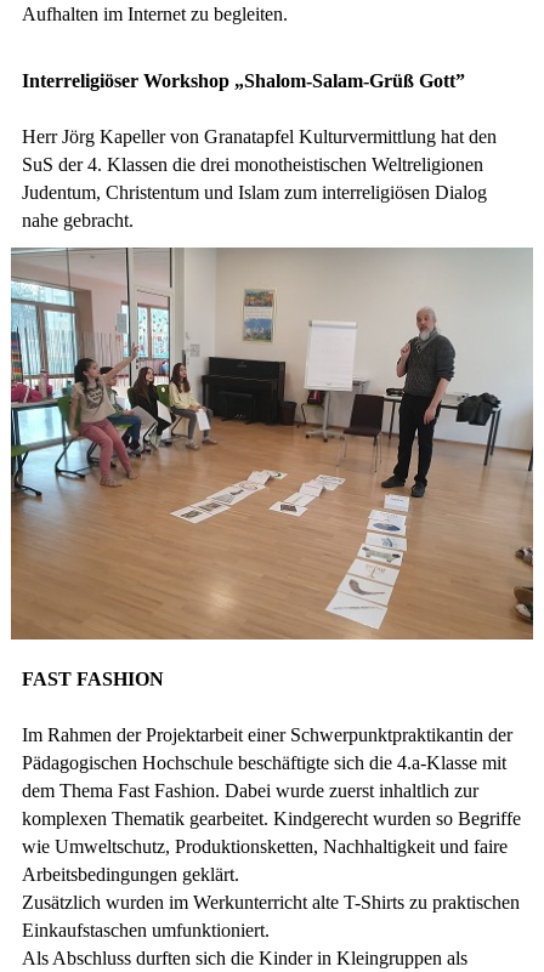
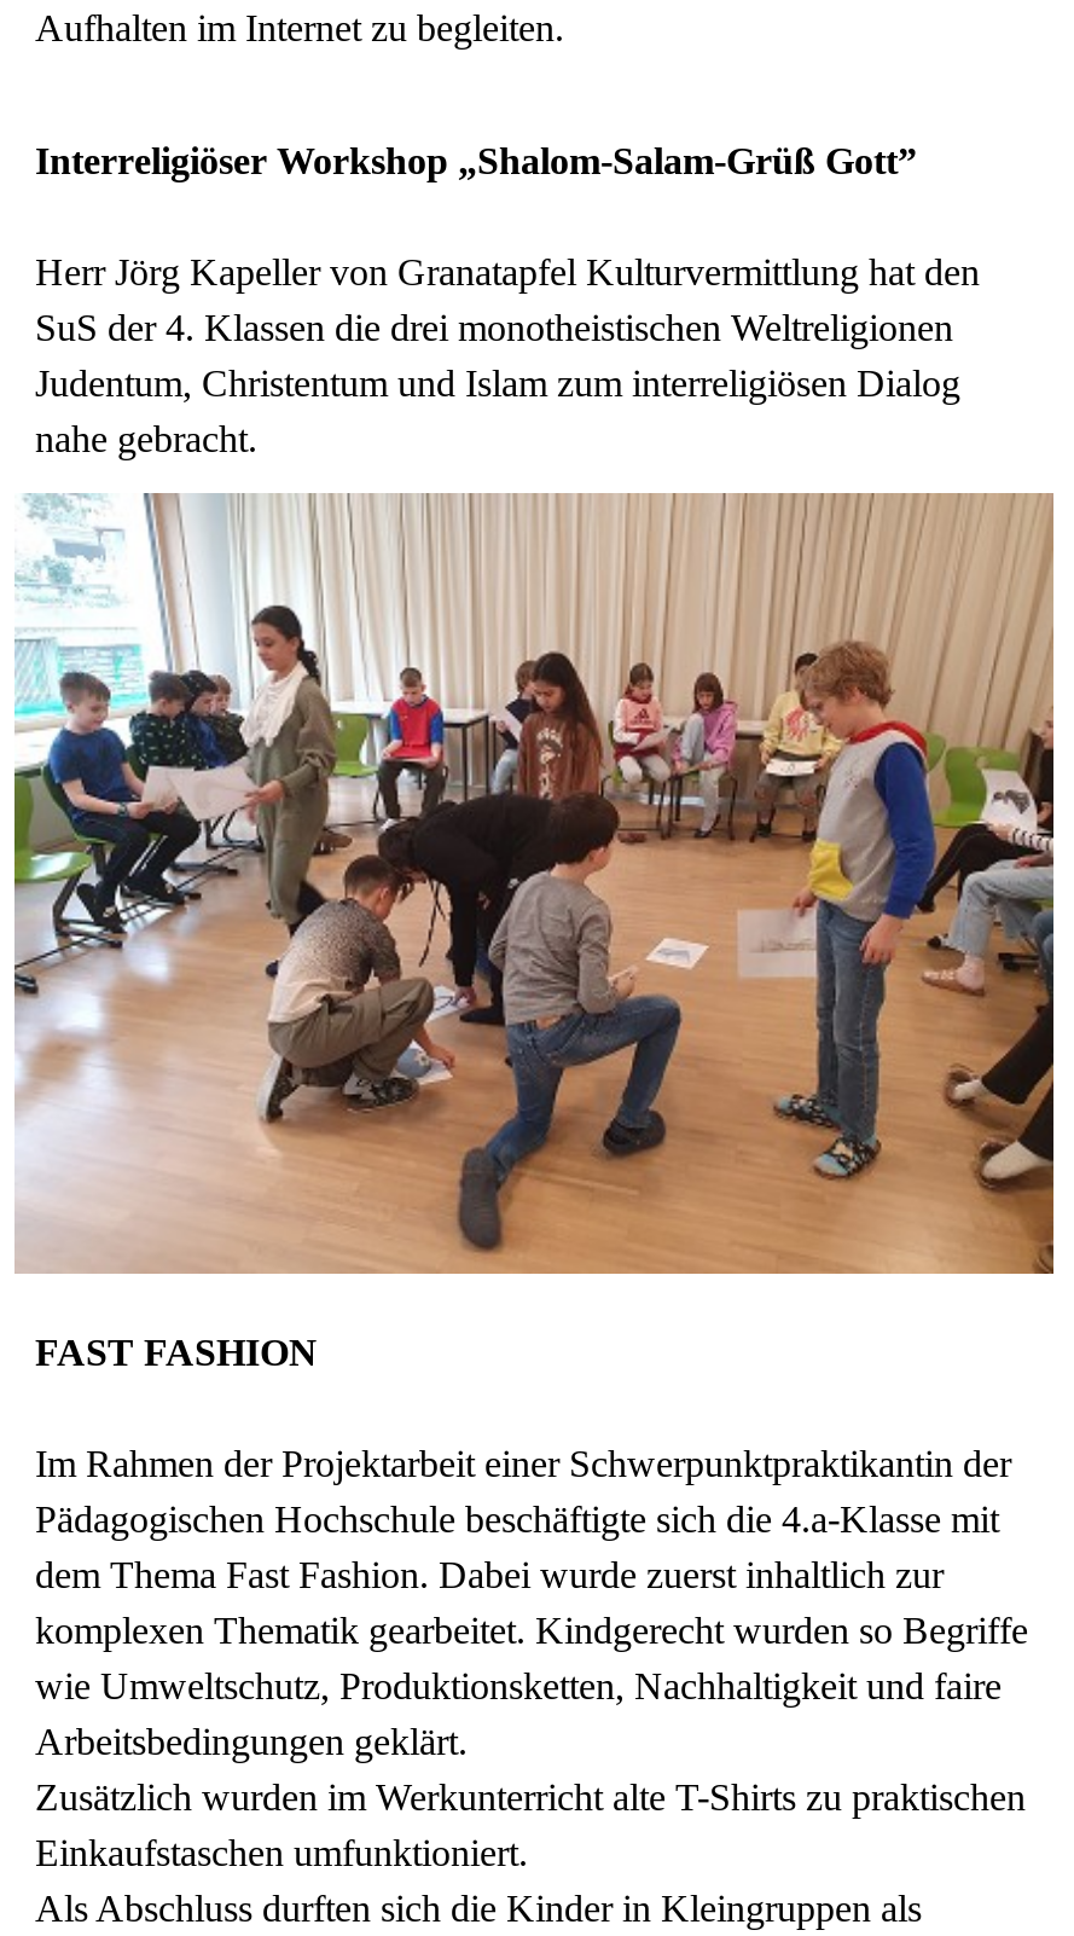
[10,246,534,640] [image] -> [12,493,1056,1274] [image]

